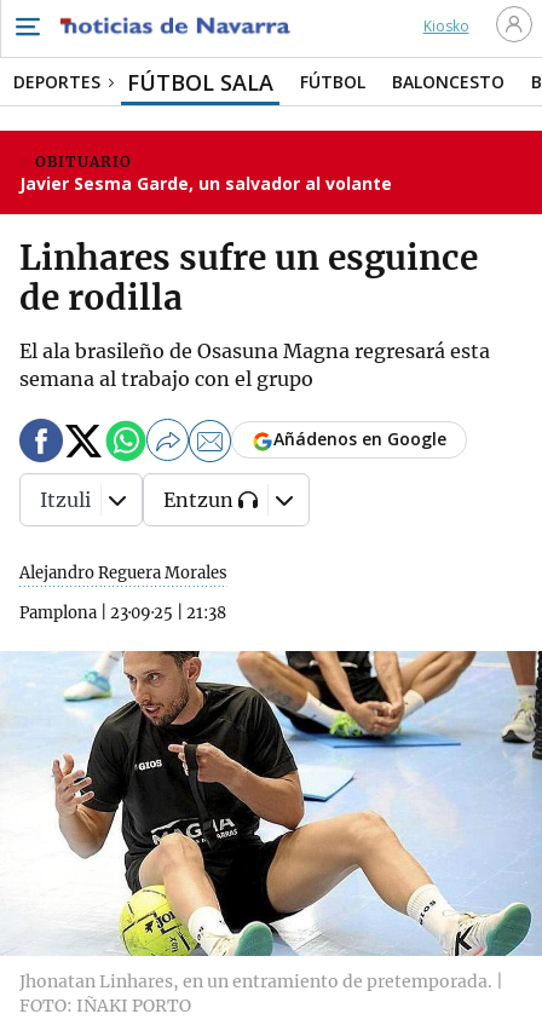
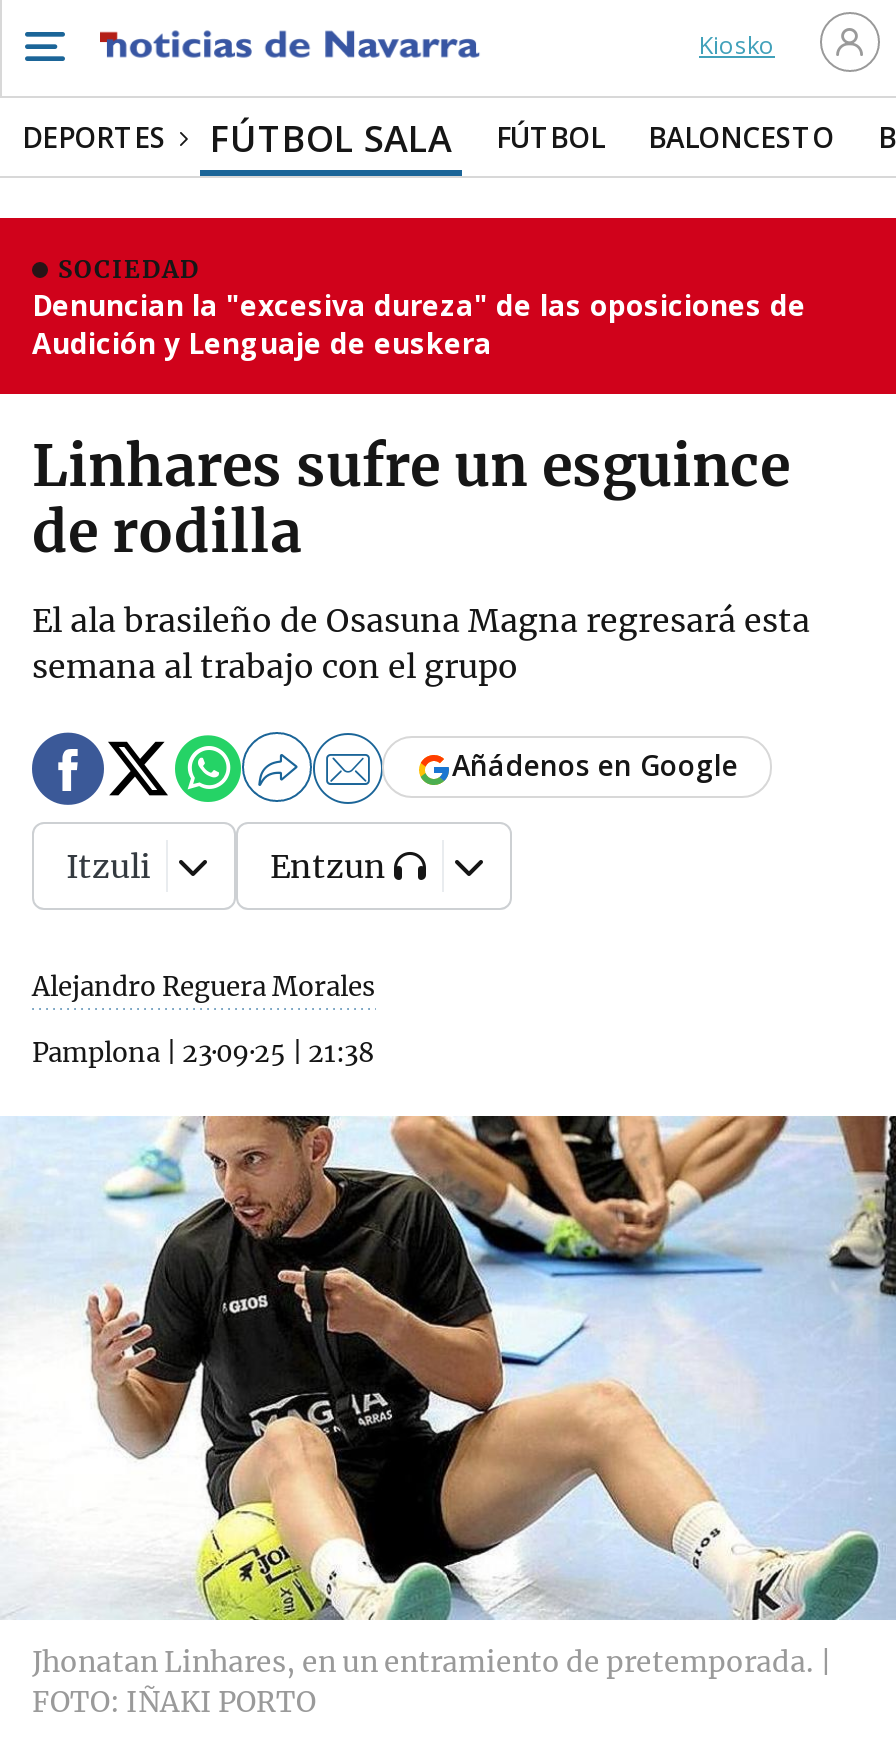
[19,152,392,195] OBITUARIO | Javier Sesma Garde, un salvador al volante -> [32,254,806,362] SOCIEDAD | Denuncian la "excesiva dureza" de las oposiciones de | Audición y Lenguaje de euskera

